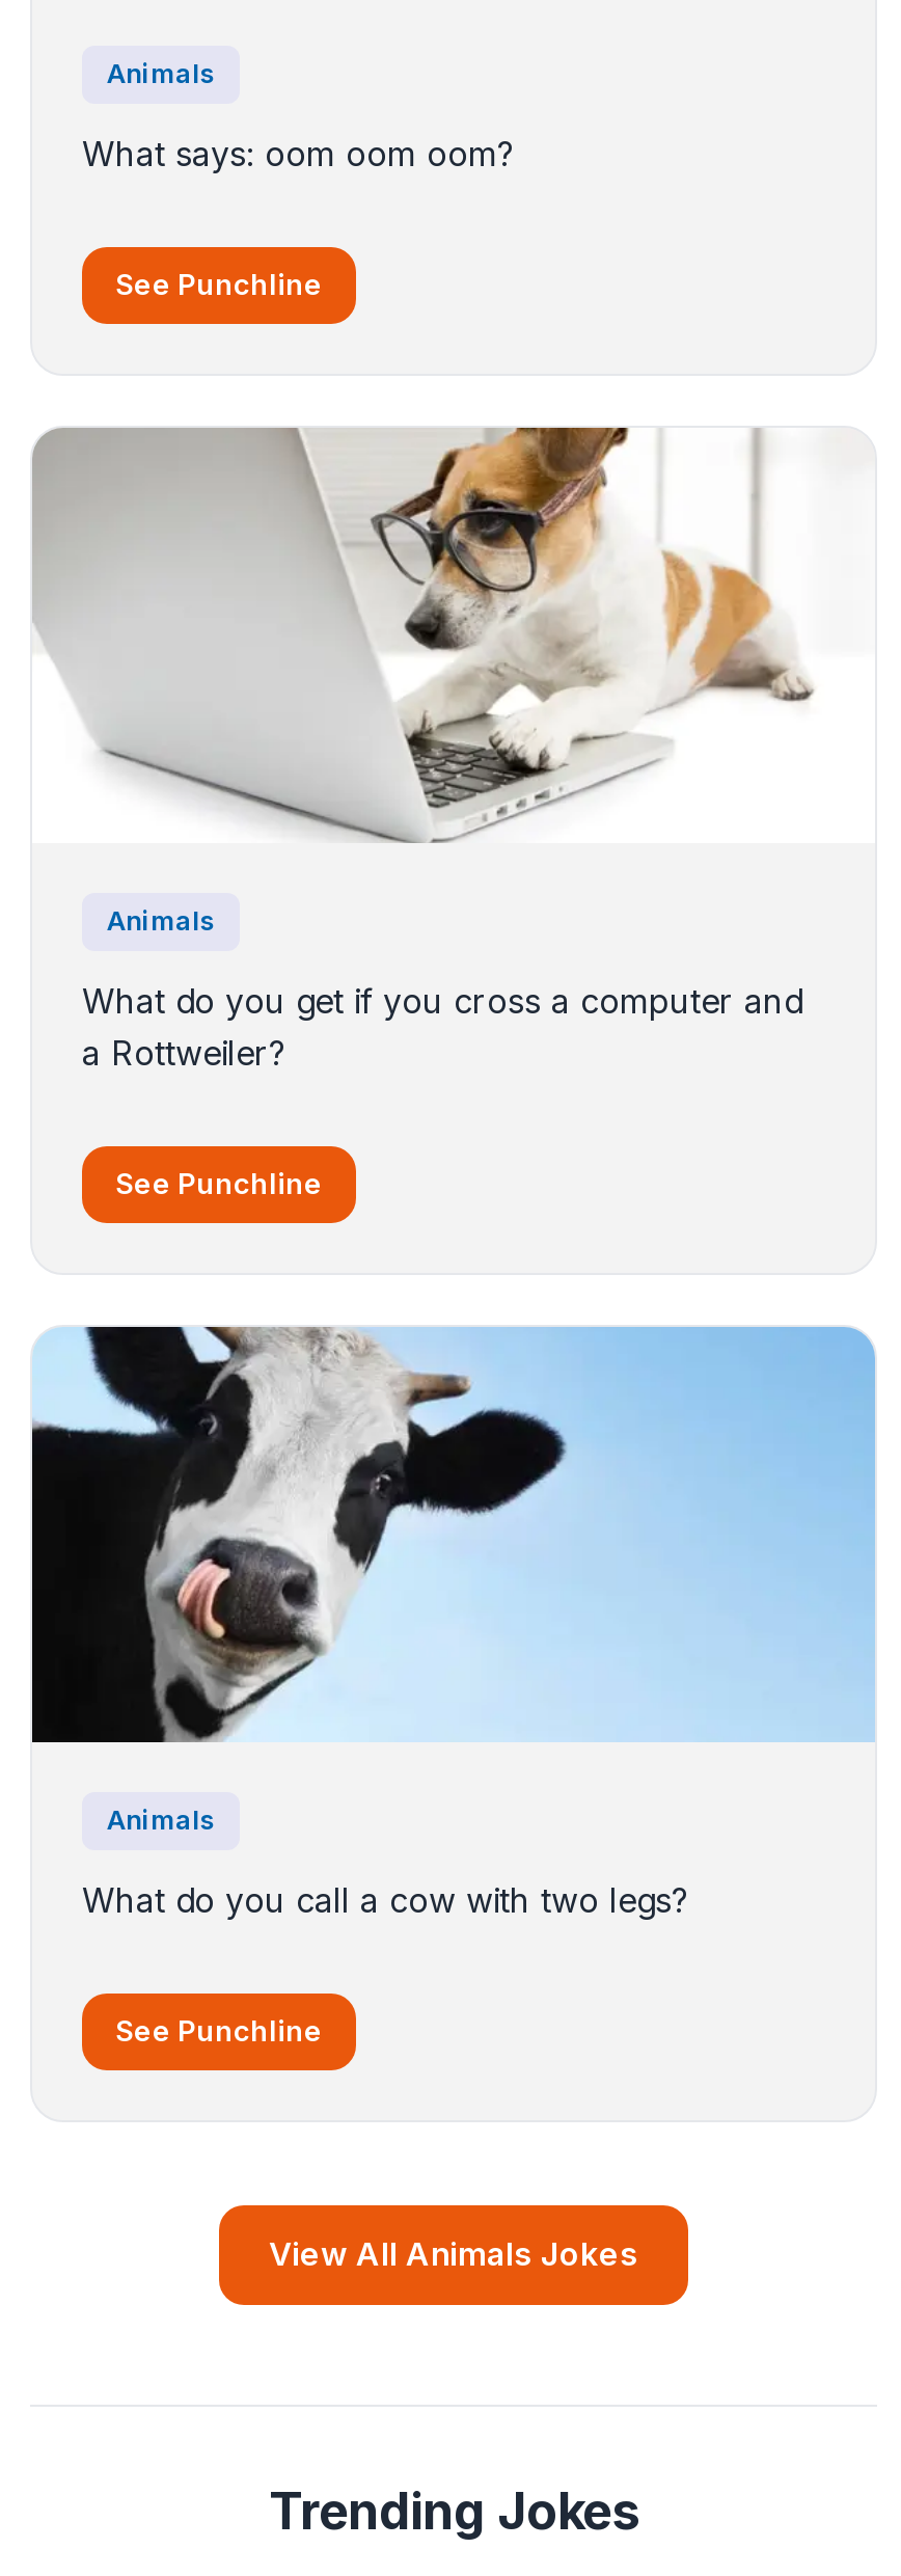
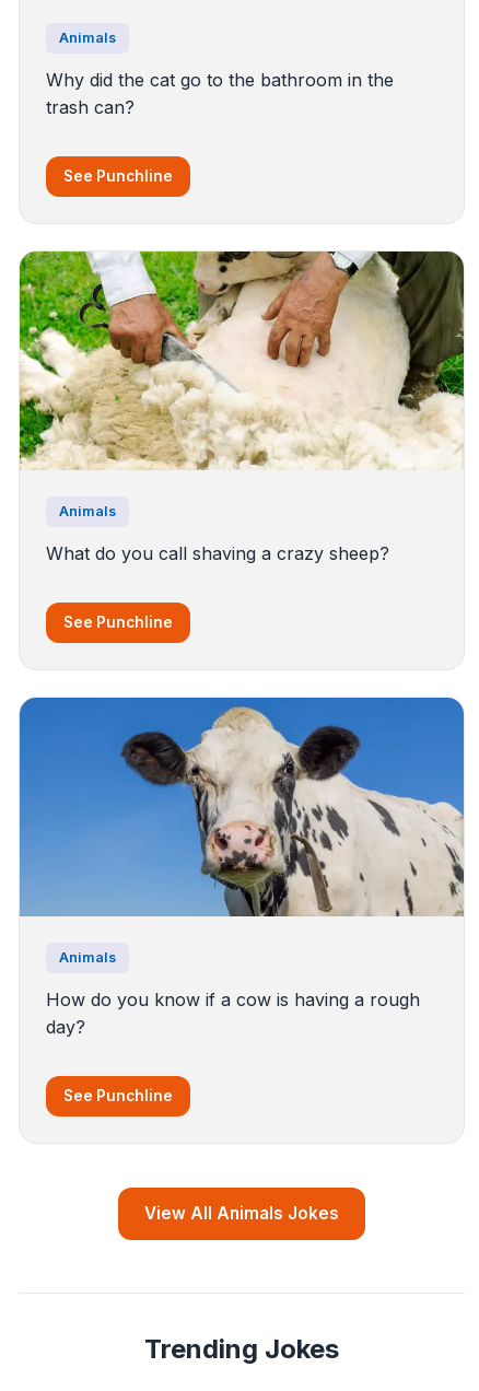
[82,132,516,174] What says: oom oom oom? -> [46,69,394,118] Why did the cat go to the bathroom in the | trash can?
[32,428,875,843] [image] -> [19,250,465,470] [image]
[82,980,802,1073] What do you get if you cross a computer and | a Rottweiler? -> [46,542,389,564] What do you call shaving a crazy sheep?
[30,1325,875,1744] [image] -> [19,697,465,917] [image]
[82,1879,690,1920] What do you call a cow with two legs? -> [46,988,420,1037] How do you know if a cow is having a rough | day?

